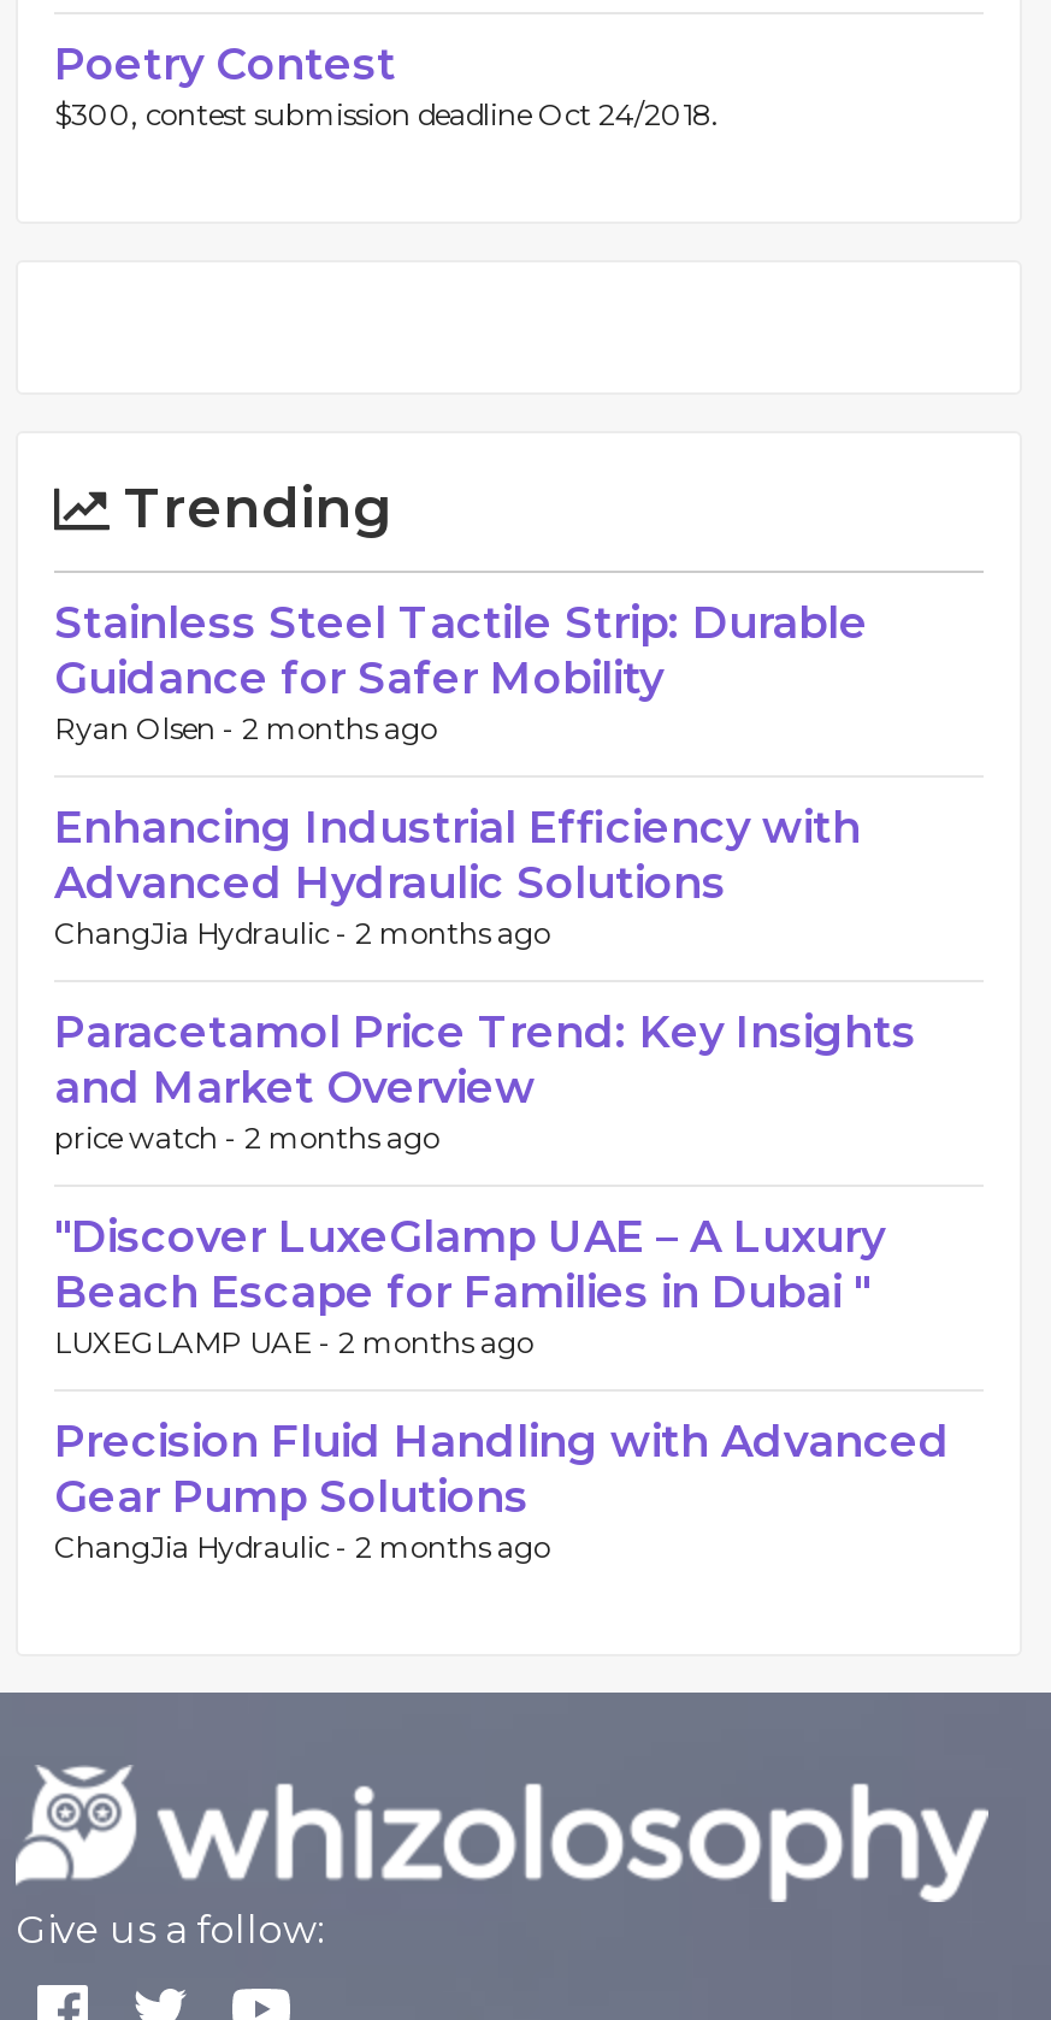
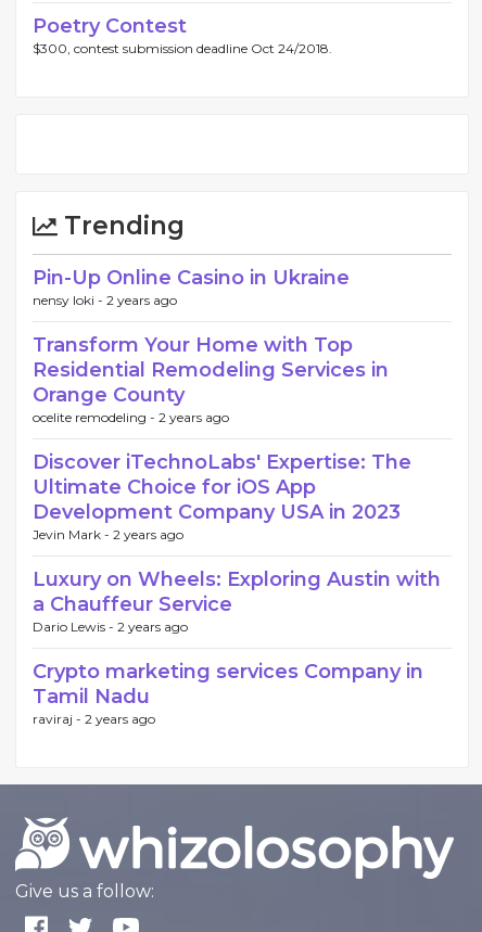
[54,598,868,747] Stainless Steel Tactile Strip: Durable | Guidance for Safer Mobility | Ryan Olsen - 2 months ago -> [33,266,350,308] Pin-Up Online Casino in Ukraine | nensy loki - 2 years ago
[54,802,861,952] Enhancing Industrial Efficiency with | Advanced Hydraulic Solutions | ChangJia Hydraulic - 2 months ago -> [33,333,389,426] Transform Your Home with Top | Residential Remodeling Services in | Orange County | ocelite remodeling - 2 years ago
[54,1007,916,1156] Paracetamol Price Trend: Key Insights | and Market Overview | price watch - 2 months ago -> [33,451,411,543] Discover iTechnoLabs' Expertise: The | Ultimate Choice for iOS App | Development Company USA in 2023 | Jevin Mark - 2 years ago
[54,1212,885,1361] "Discover LuxeGlamp UAE – A Luxury | Beach Escape for Families in Dubai " | LUXEGLAMP UAE - 2 months ago -> [33,568,441,635] Luxury on Wheels: Exploring Austin with | a Chauffeur Service | Dario Lewis - 2 years ago
[54,1416,950,1566] Precision Fluid Handling with Advanced | Gear Pump Solutions | ChangJia Hydraulic - 2 months ago -> [33,660,423,727] Crypto marketing services Company in | Tamil Nadu | raviraj - 2 years ago

